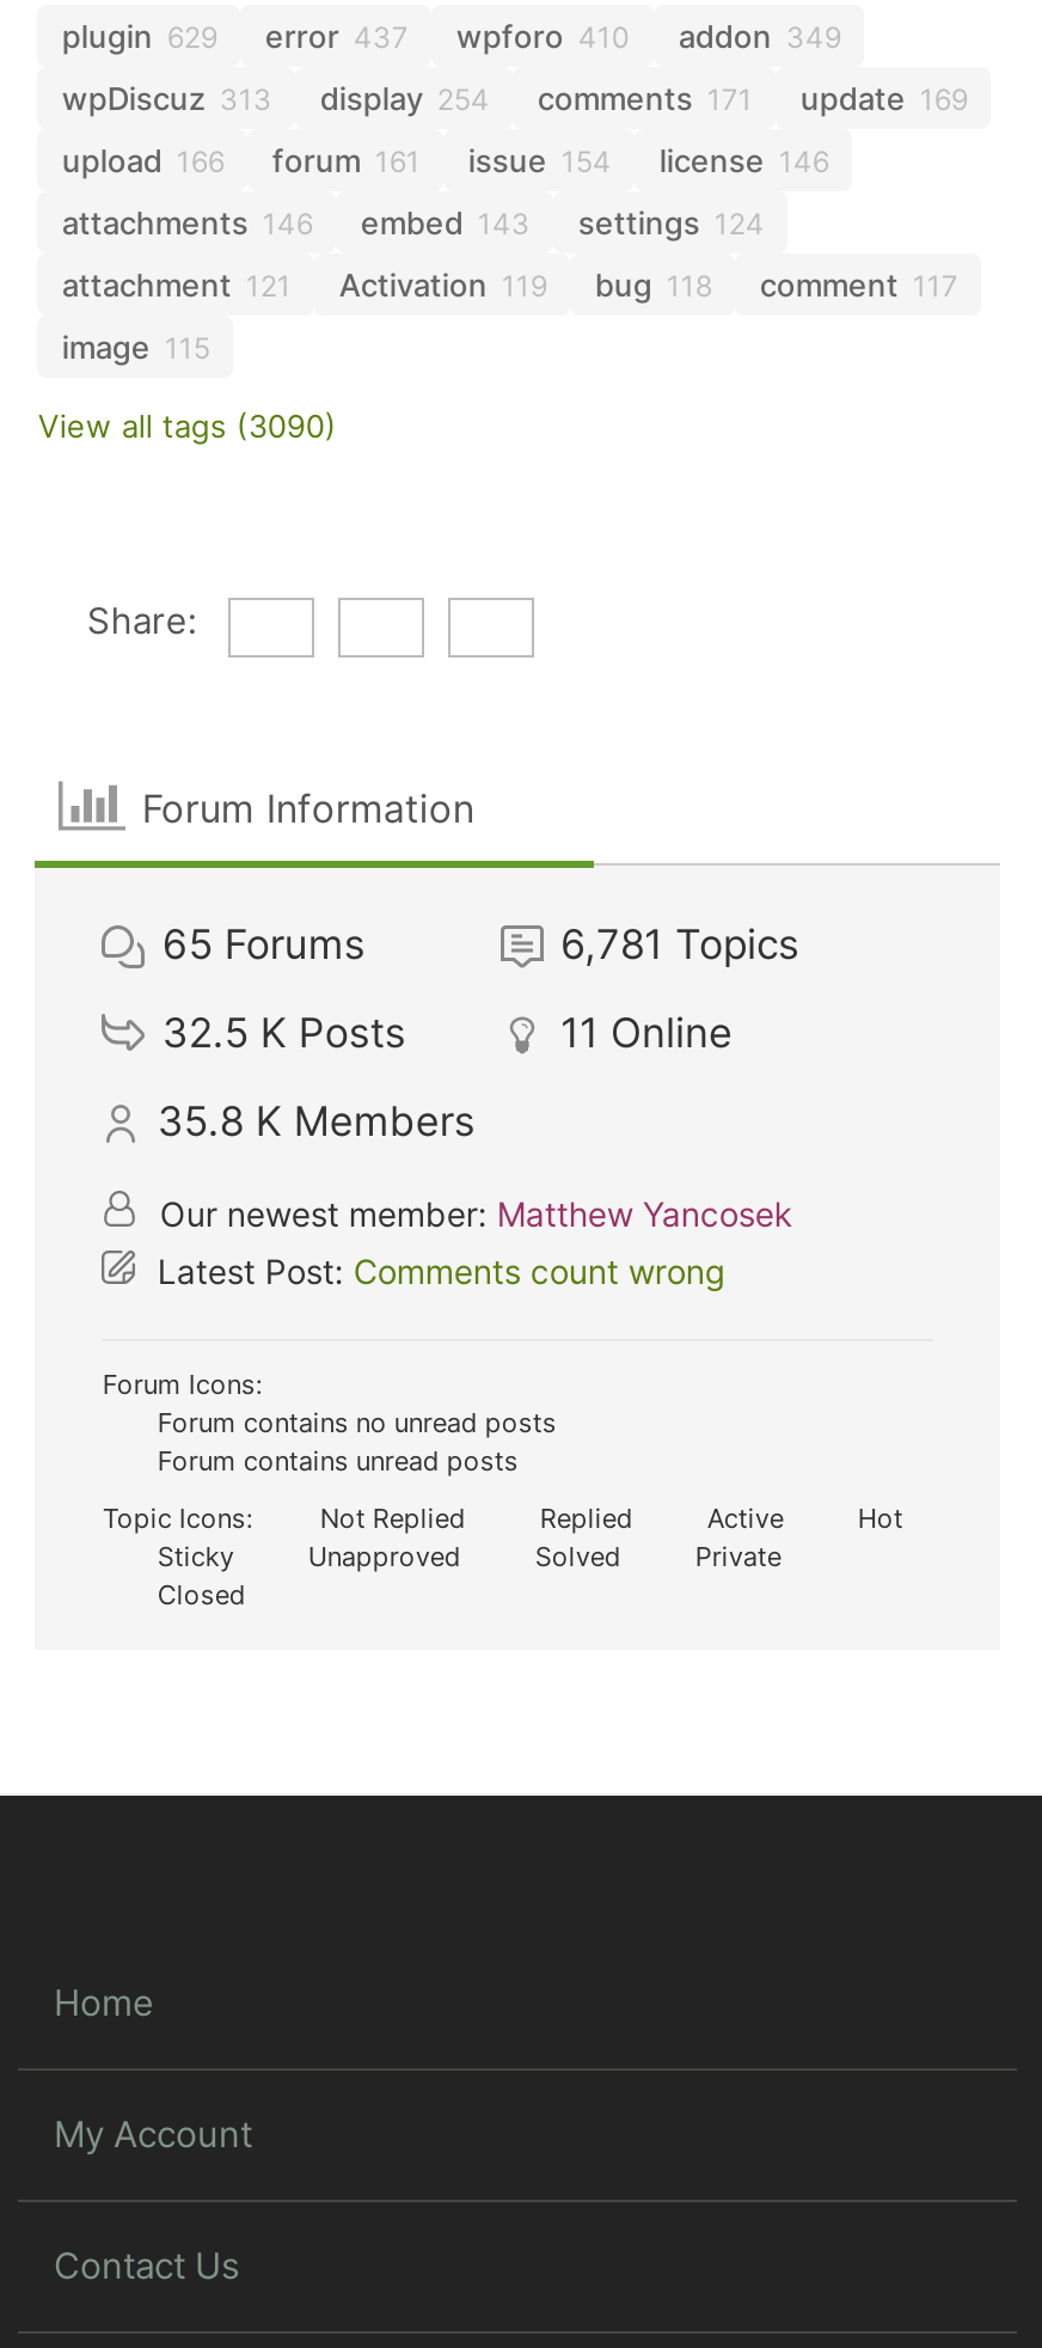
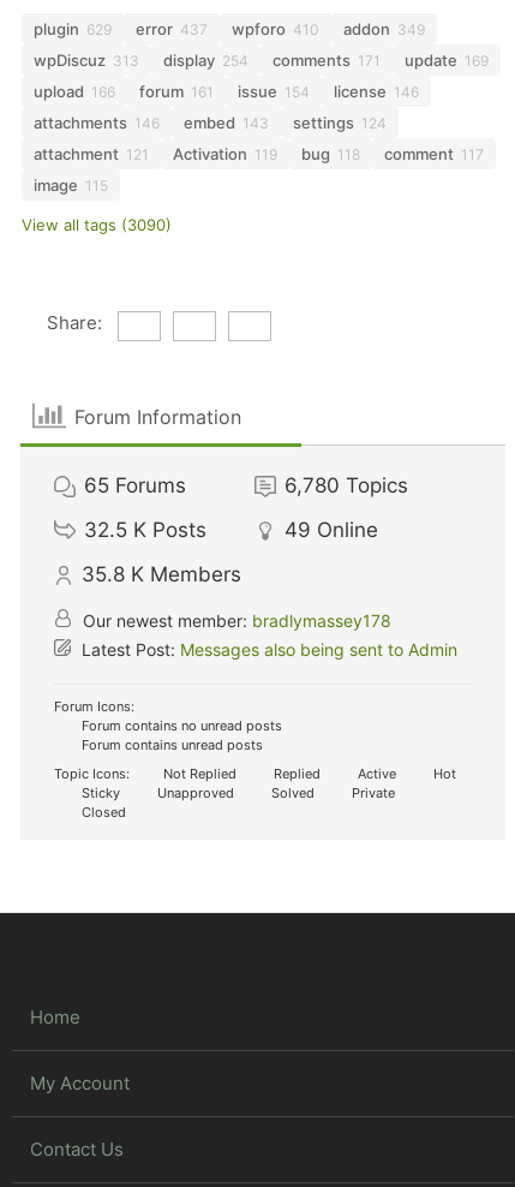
[560,921,799,969] 6,781 Topics -> [285,474,408,498] 6,780 Topics
[560,1009,733,1057] 11 Online -> [285,518,378,542] 49 Online
[148,1194,793,1292] Our newest member: Matthew Yancosek | Latest Post: Comments count wrong -> [77,611,458,660] Our newest member: bradlymassey178 | Latest Post: Messages also being sent to Admin

